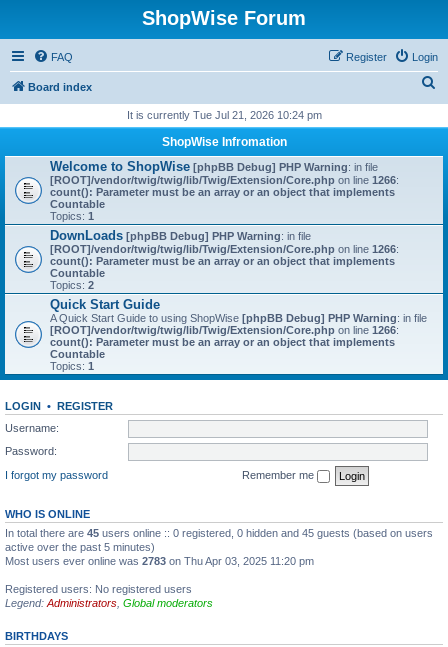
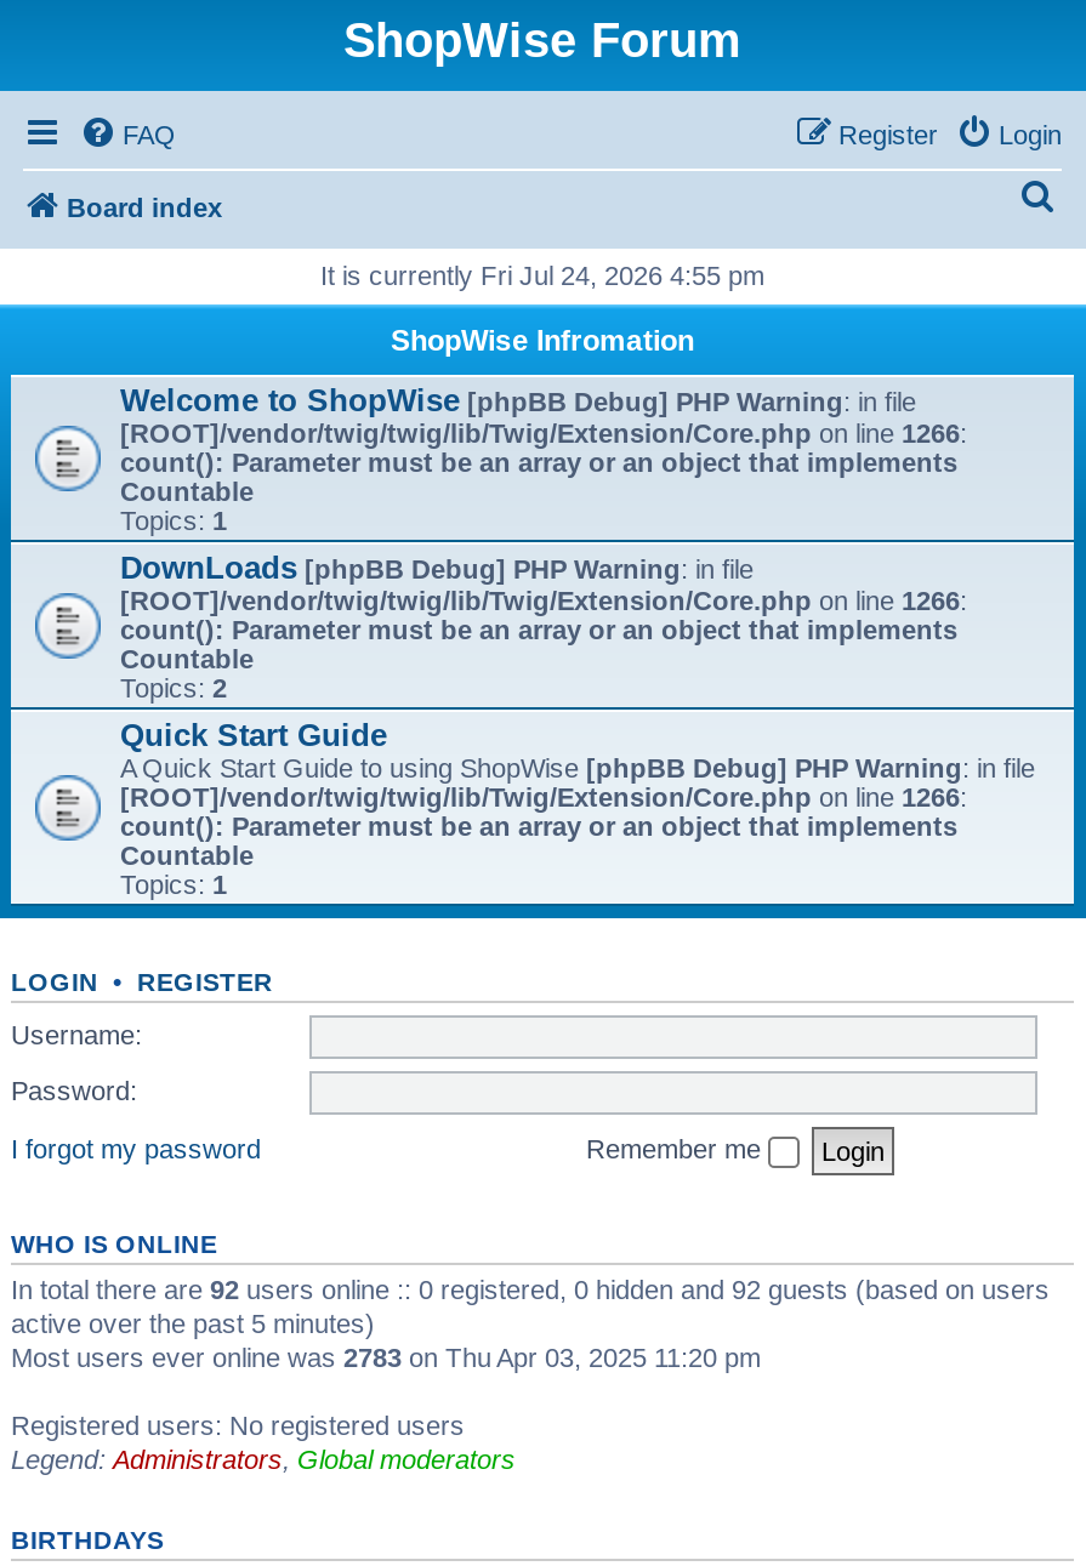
[126,109,321,121] It is currently Tue Jul 21, 2026 10:24 pm -> [320,261,764,290] It is currently Fri Jul 24, 2026 4:55 pm
[5,526,433,538] In total there are 45 users online :: 0 registered, 0 hidden and 45 guests (based on users -> [11,1274,1050,1303] In total there are 92 users online :: 0 registered, 0 hidden and 92 guests (based on users

